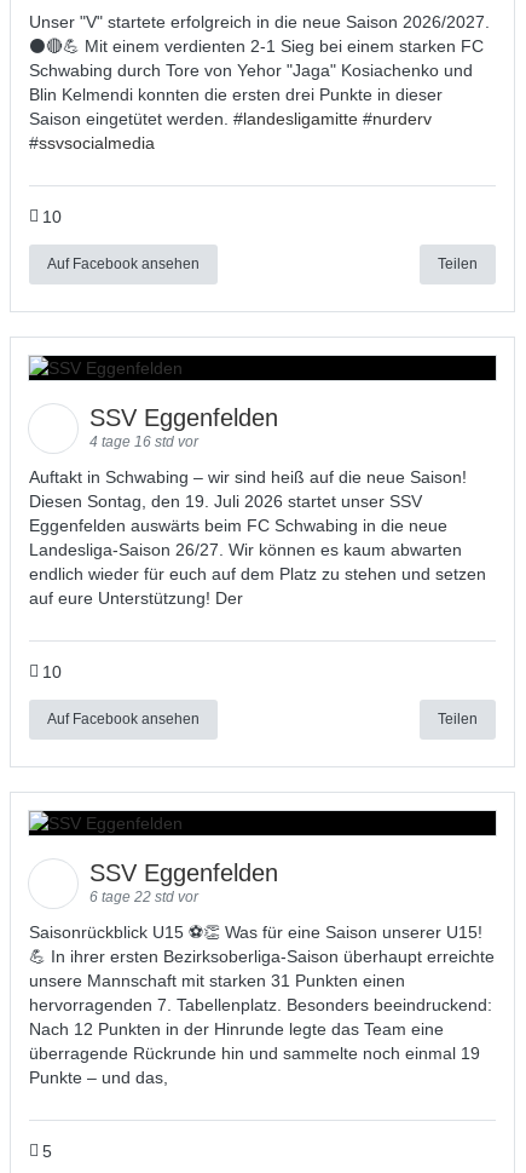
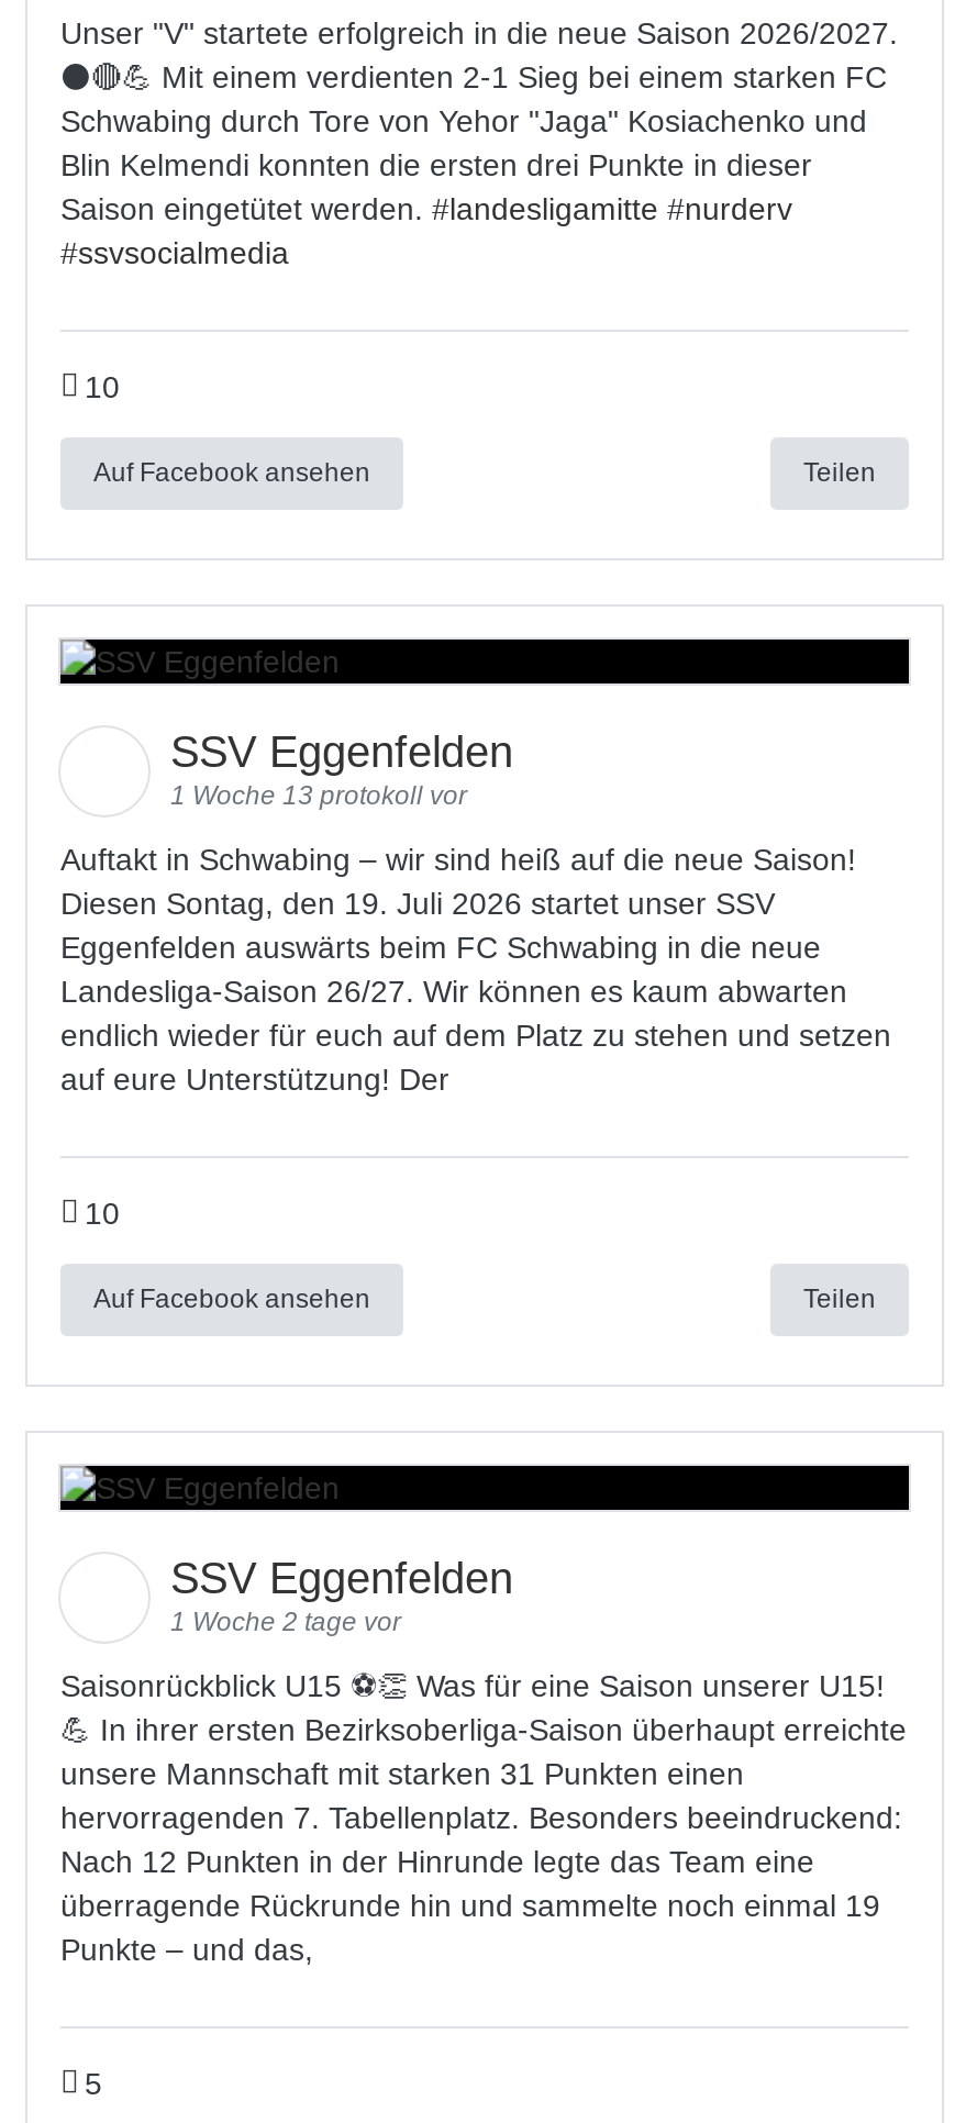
[89,433,198,450] 4 tage 16 std vor -> [170,780,467,811] 1 Woche 13 protokoll vor
[89,889,198,905] 6 tage 22 std vor -> [170,1607,401,1637] 1 Woche 2 tage vor

